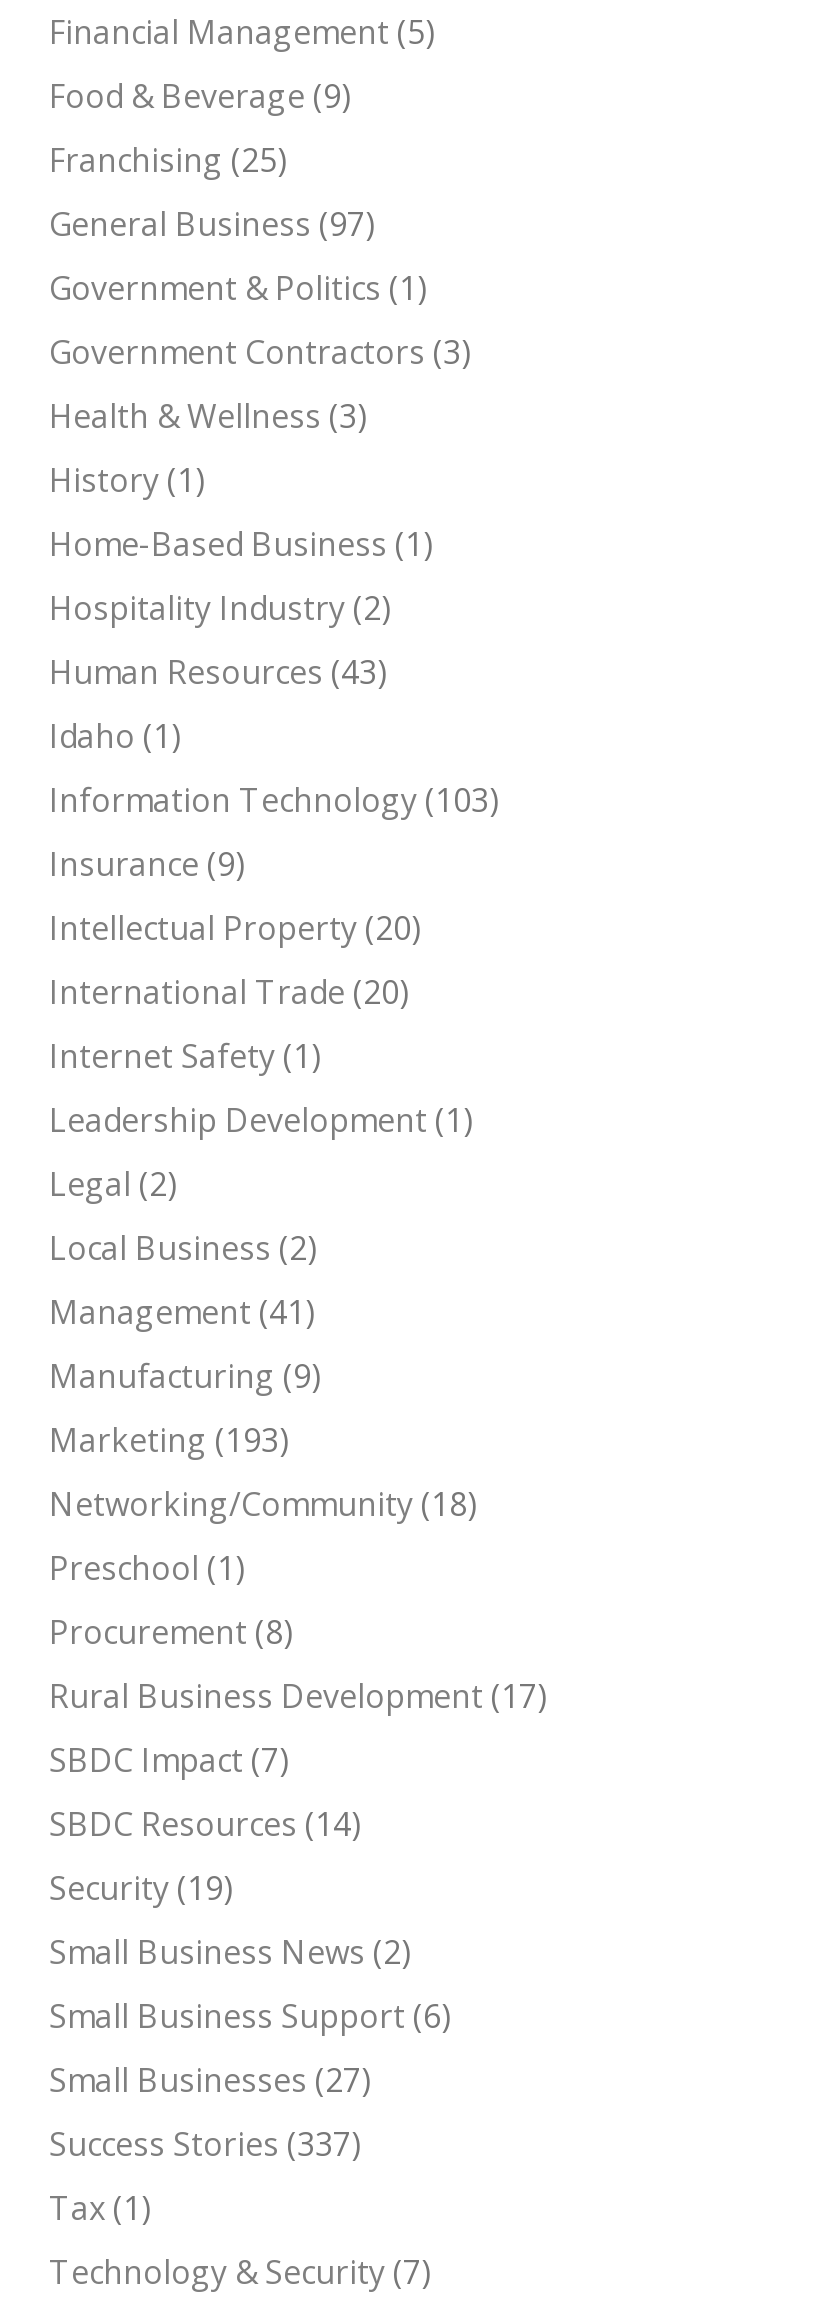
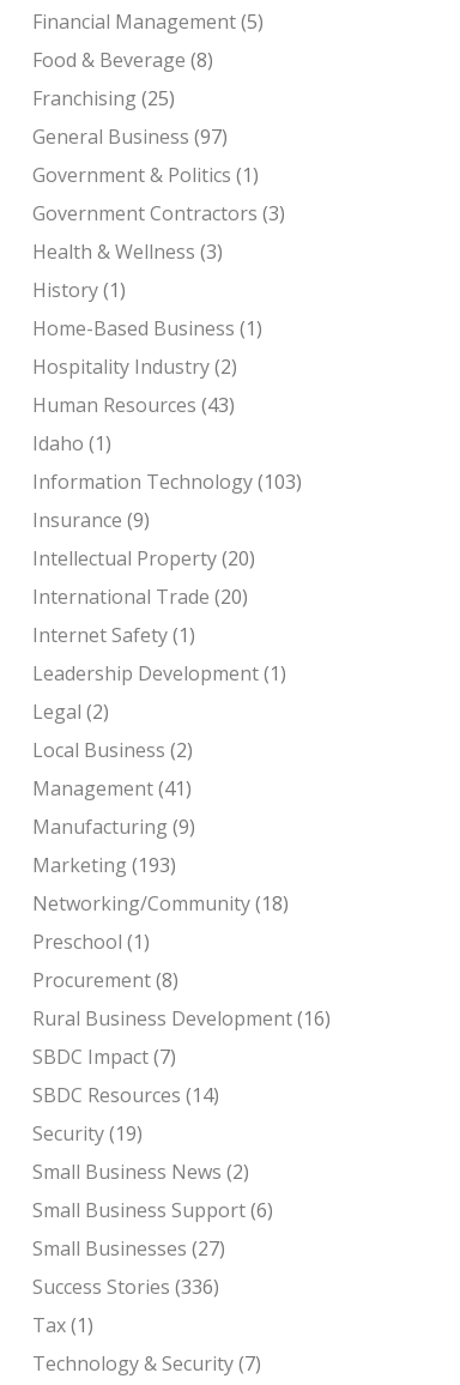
[49,73,351,117] Food & Beverage (9) -> [32,46,213,72] Food & Beverage (8)
[49,1673,547,1717] Rural Business Development (17) -> [32,1005,331,1031] Rural Business Development (16)
[49,2121,361,2165] Success Stories (337) -> [32,1273,219,1299] Success Stories (336)

